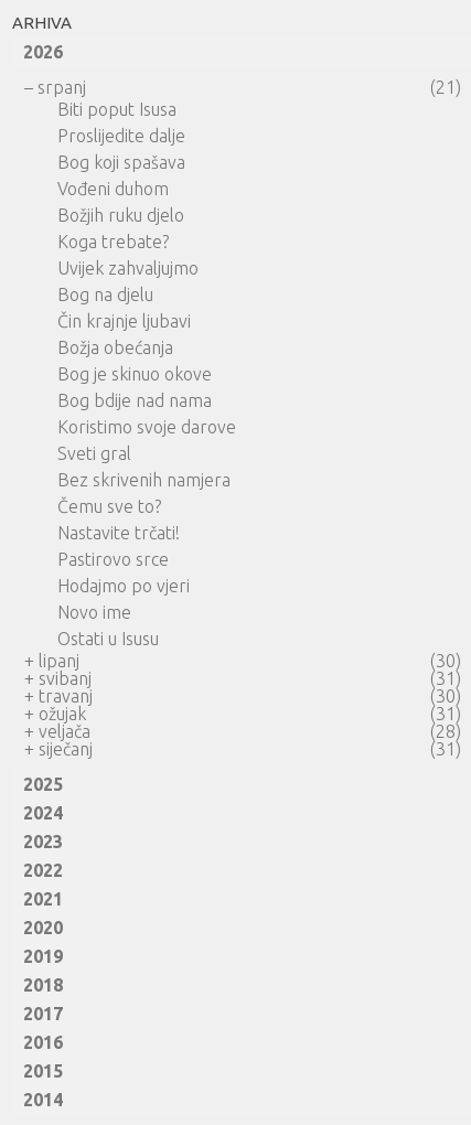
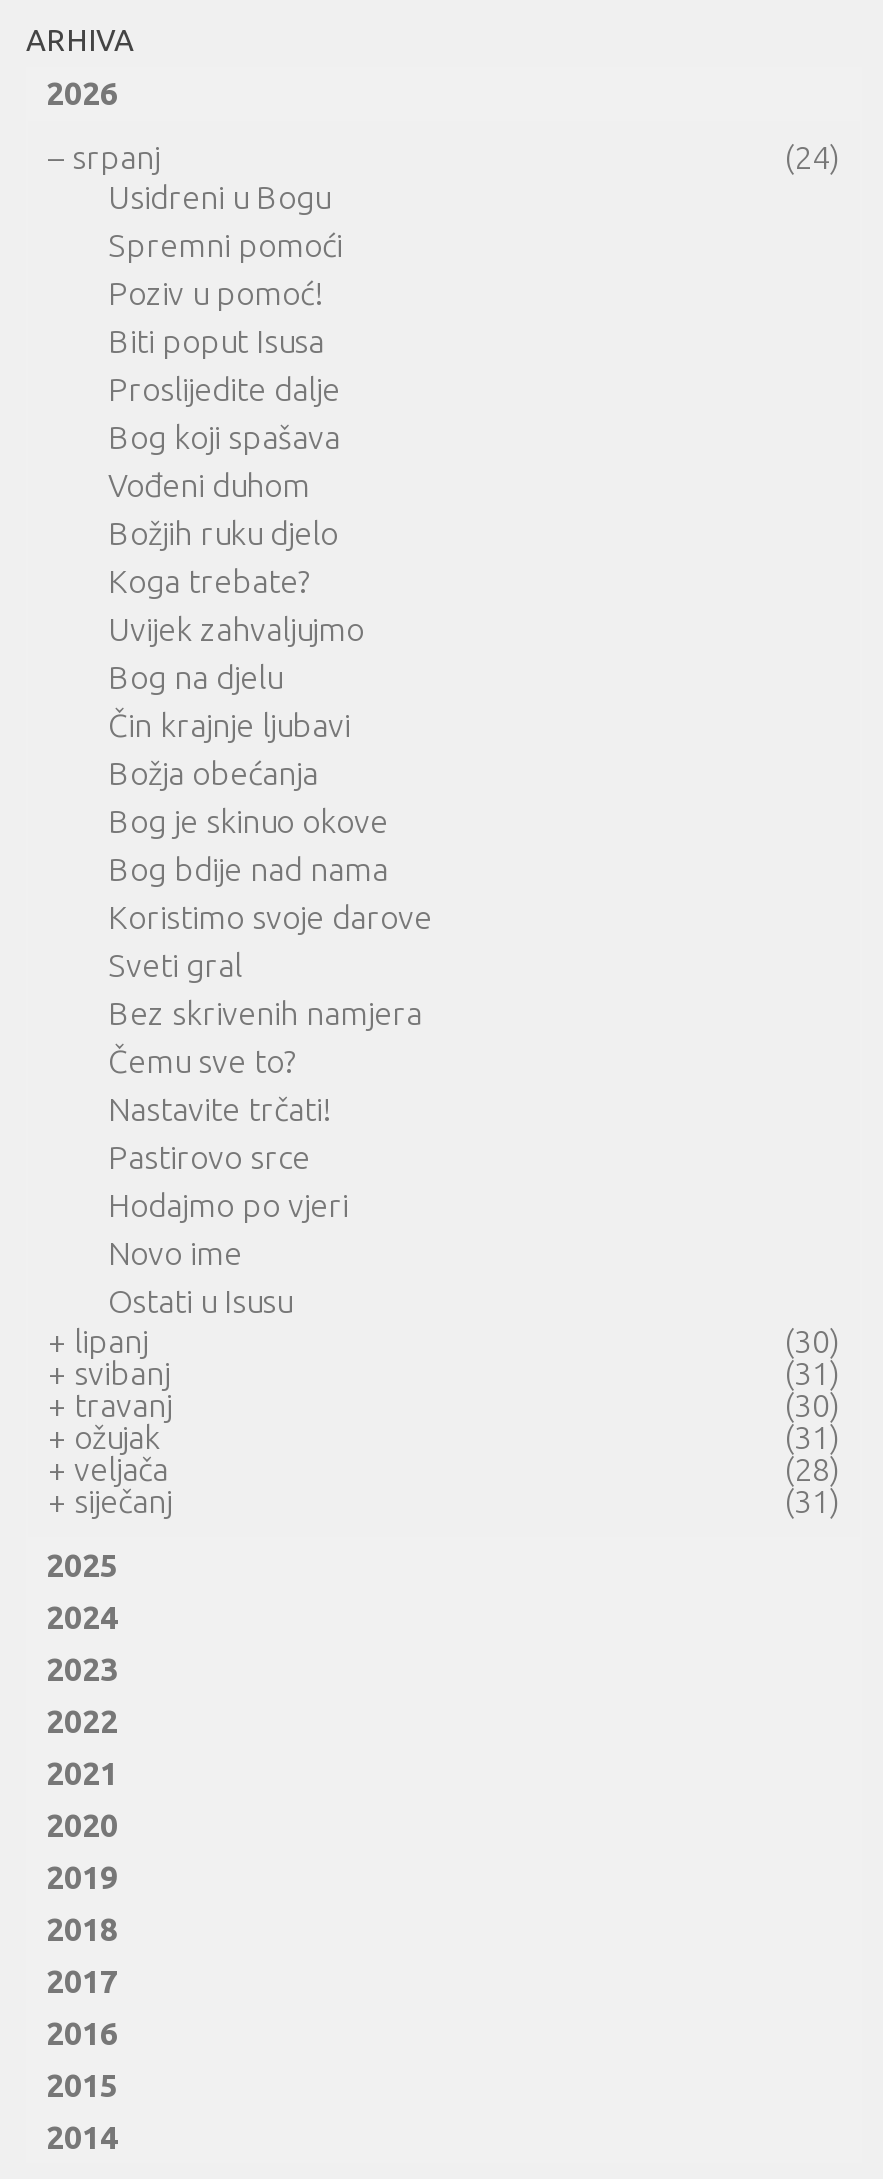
[430,77,461,97] (21) -> [108,139,840,311] (24) | Usidreni u Bogu | Spremni pomoći | Poziv u pomoć!

